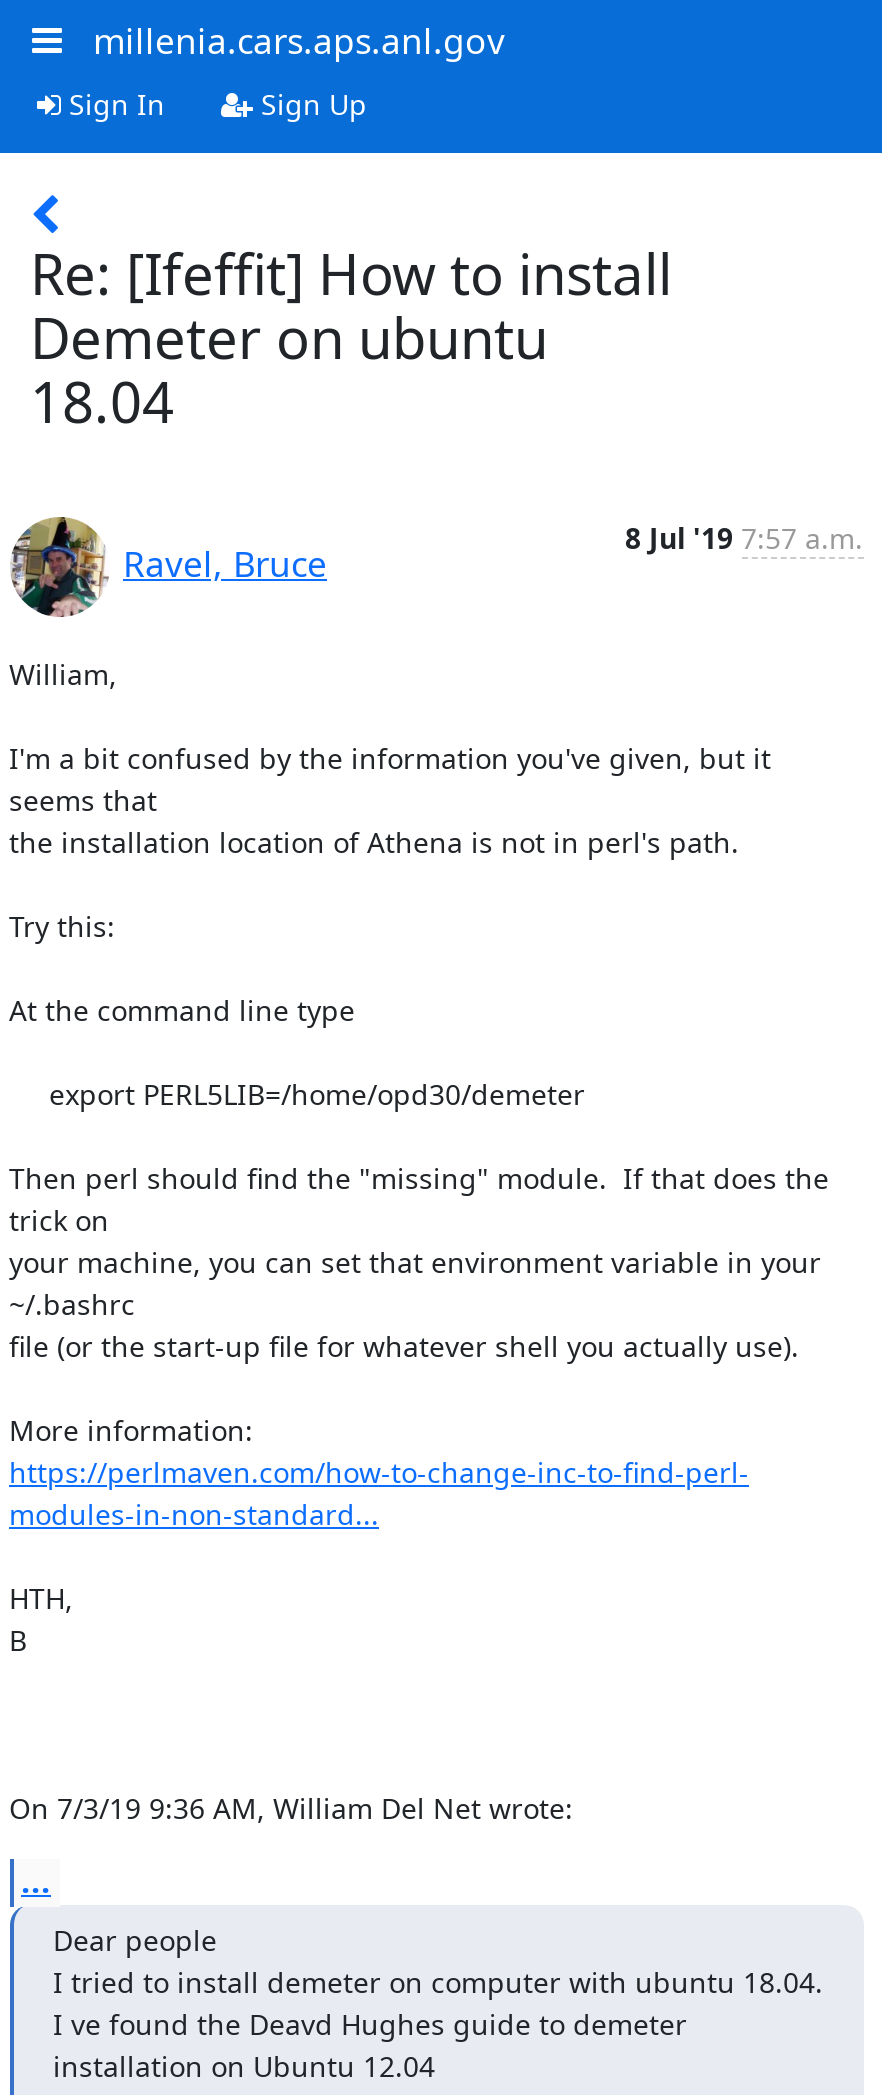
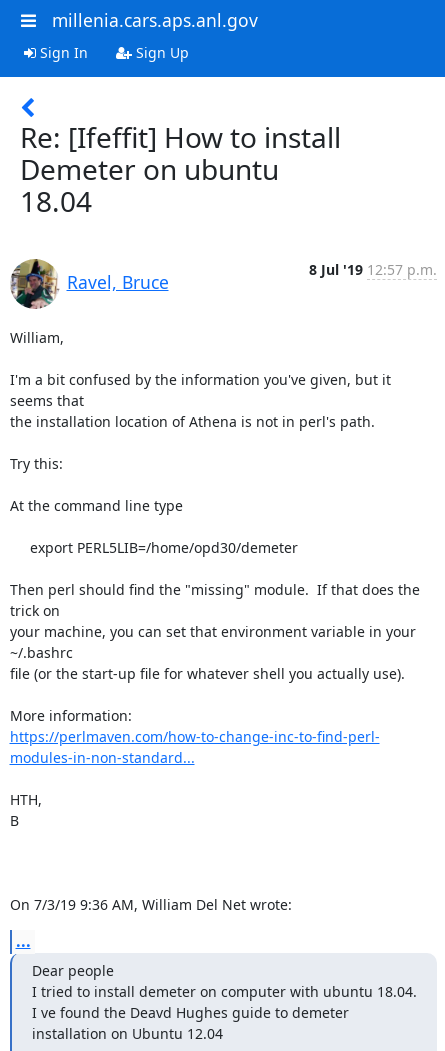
[625,518,863,556] 8 Jul '19 7:57 a.m. -> [308,259,436,278] 8 Jul '19 12:57 p.m.

